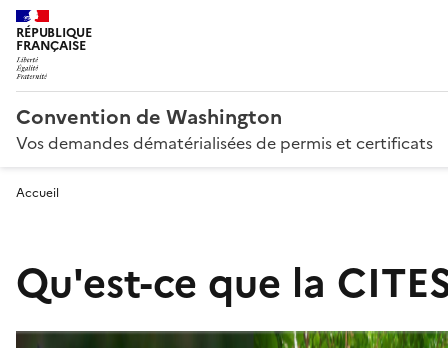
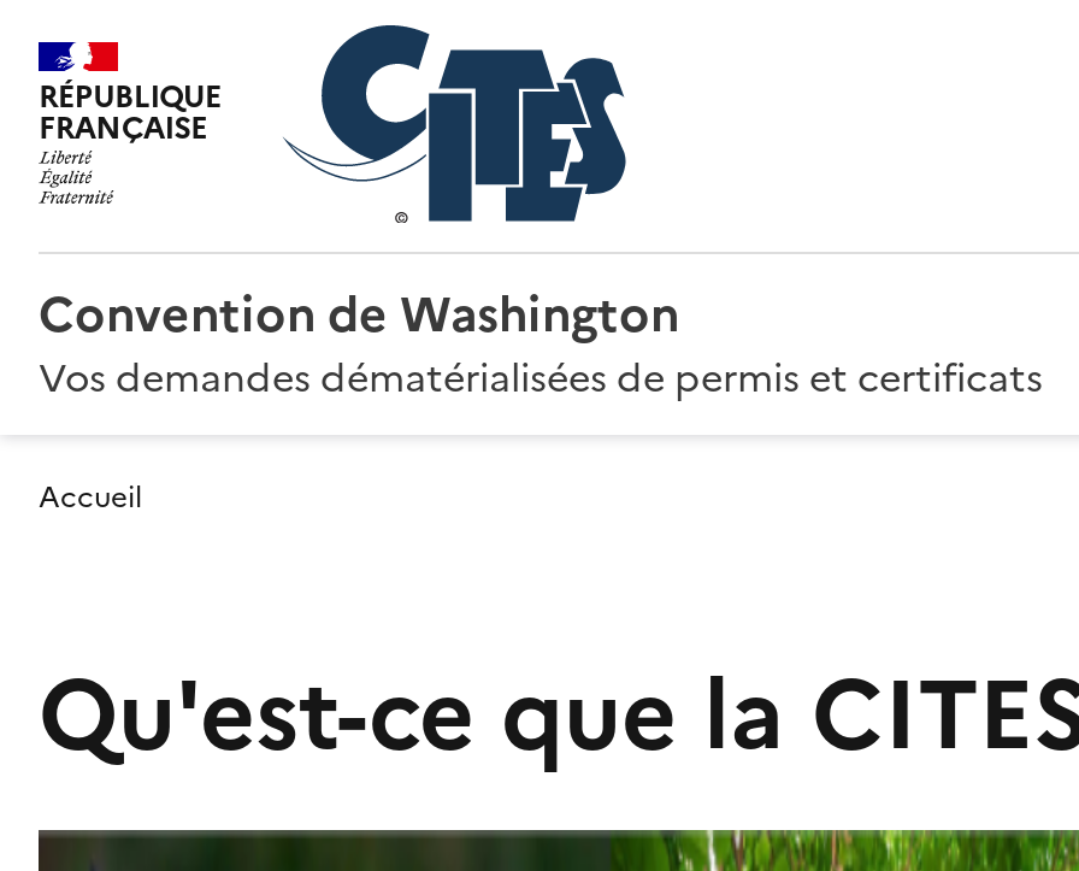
none -> [284,23,629,225] [image]

